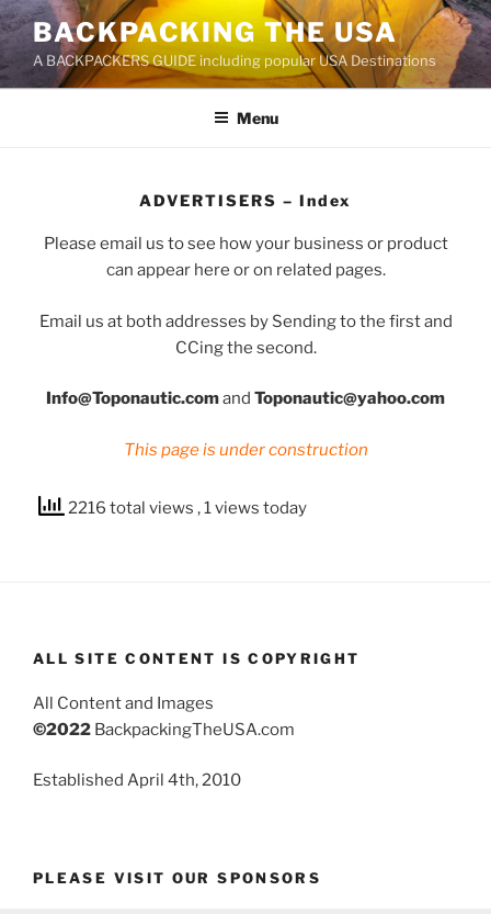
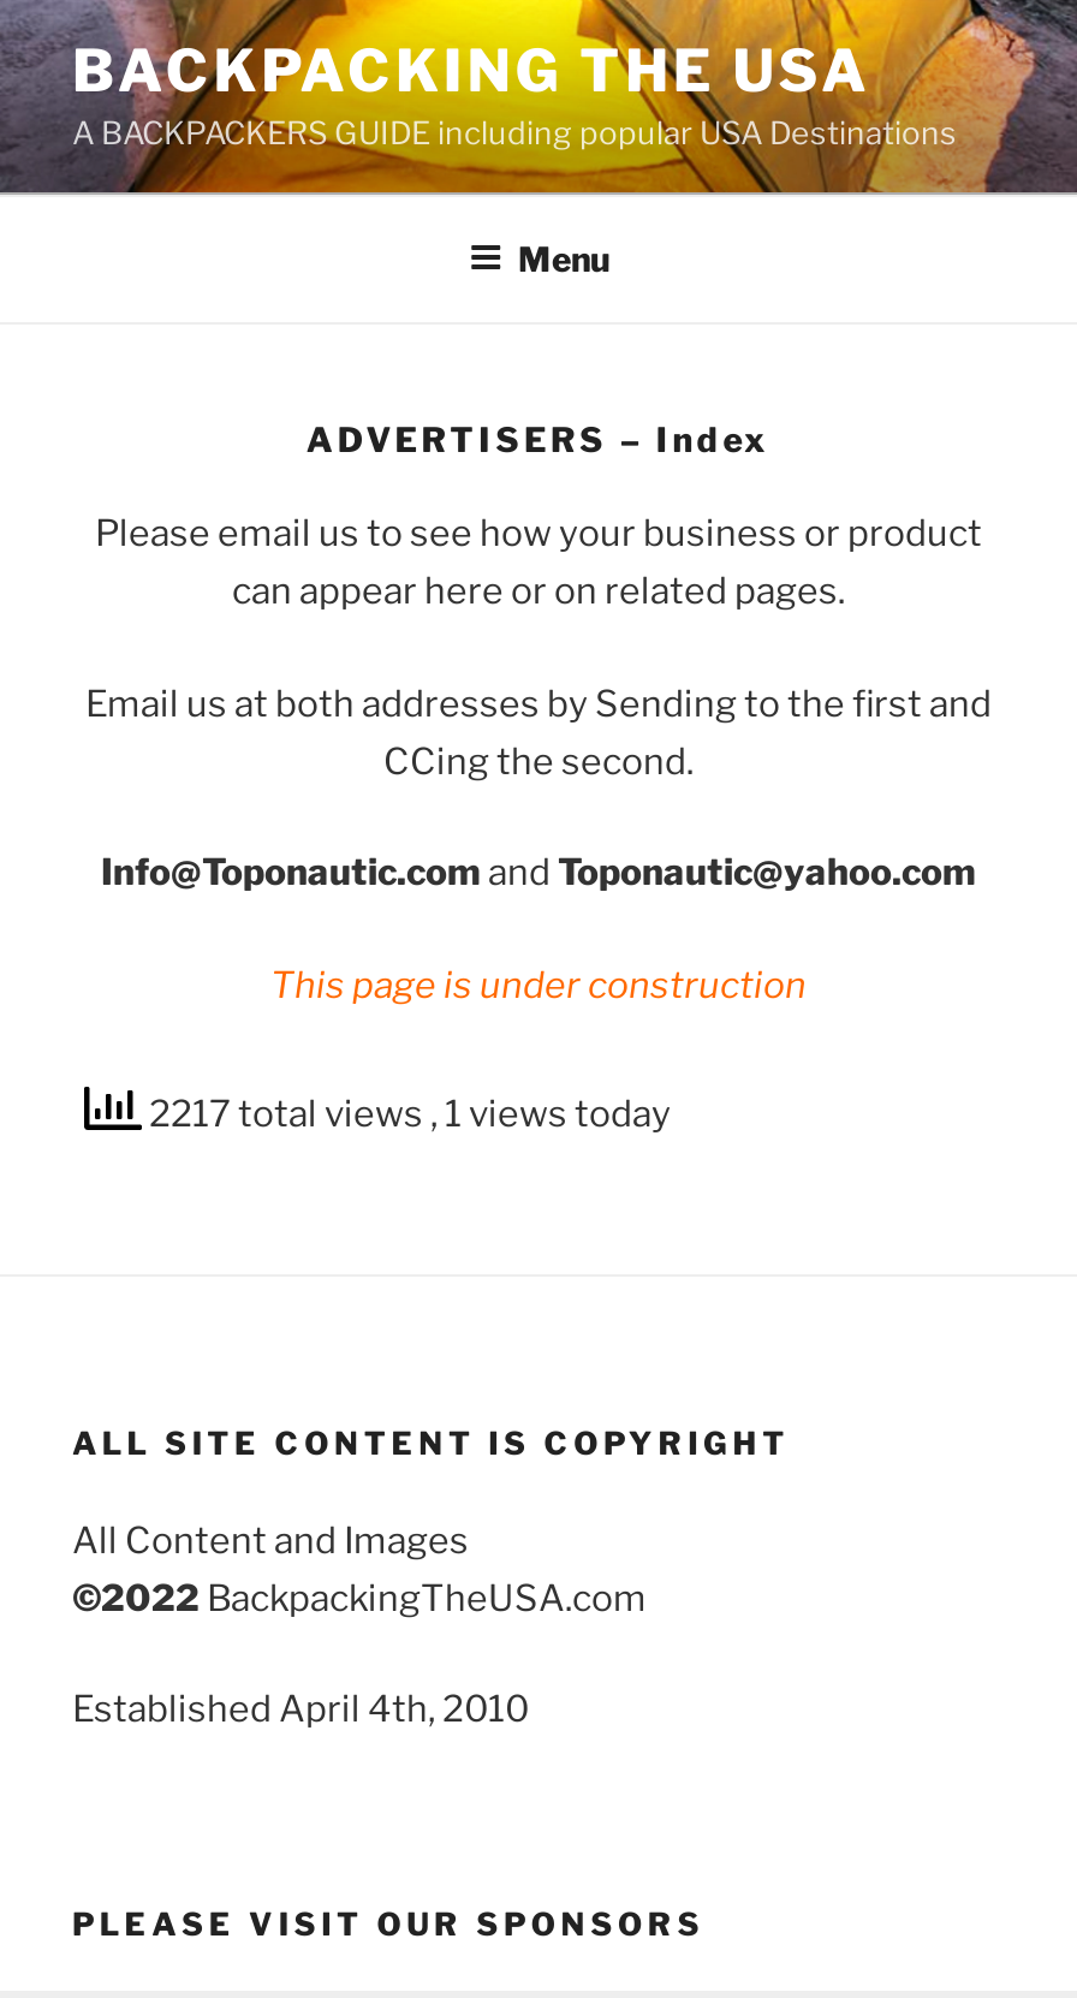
[65,499,307,518] 2216 total views, 1 views today -> [142,1093,671,1136] 2217 total views, 1 views today

